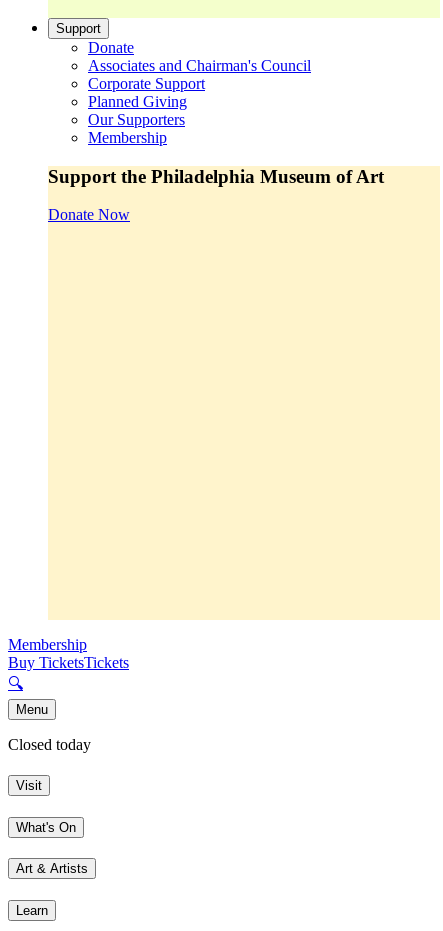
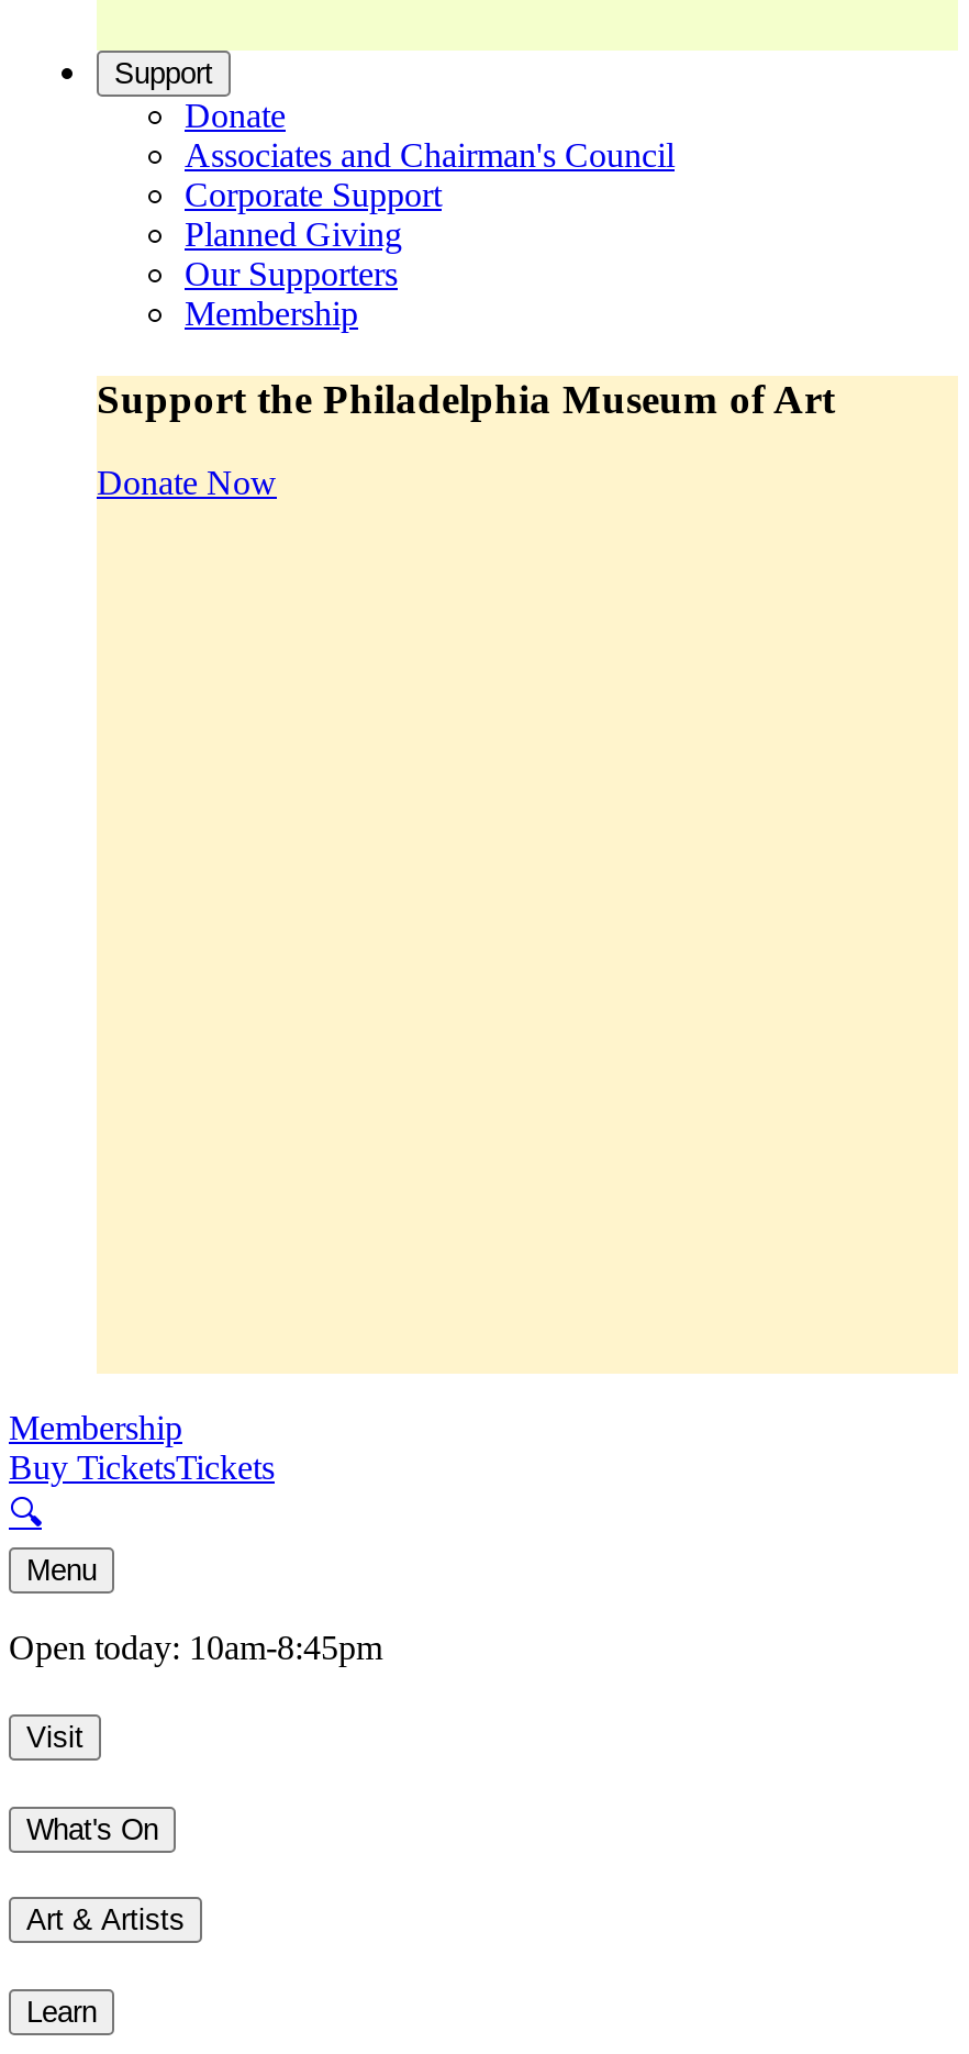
[8,736,91,753] Closed today -> [9,1629,382,1667] Open today: 10am-8:45pm

